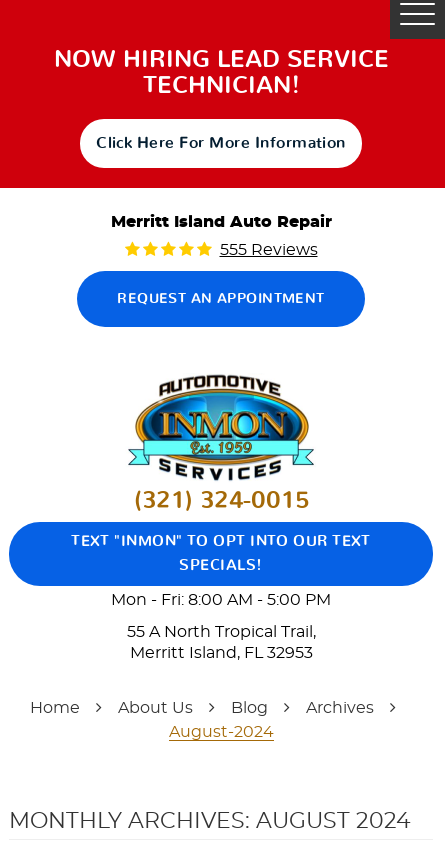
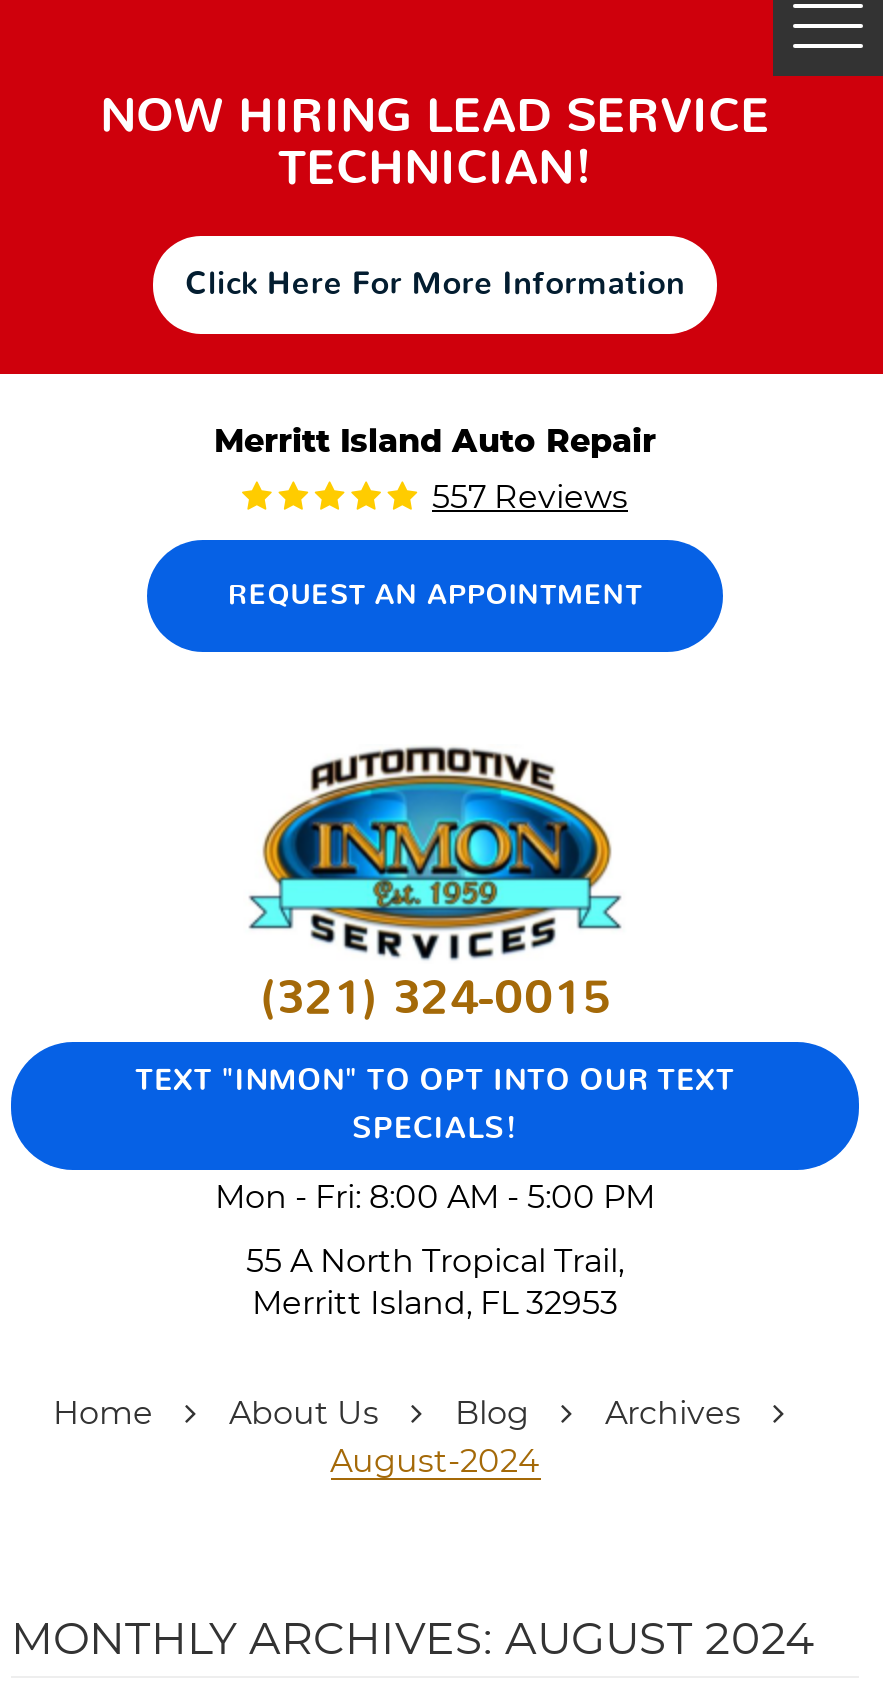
[219,242,317,258] 555 Reviews -> [432,482,628,514] 557 Reviews

